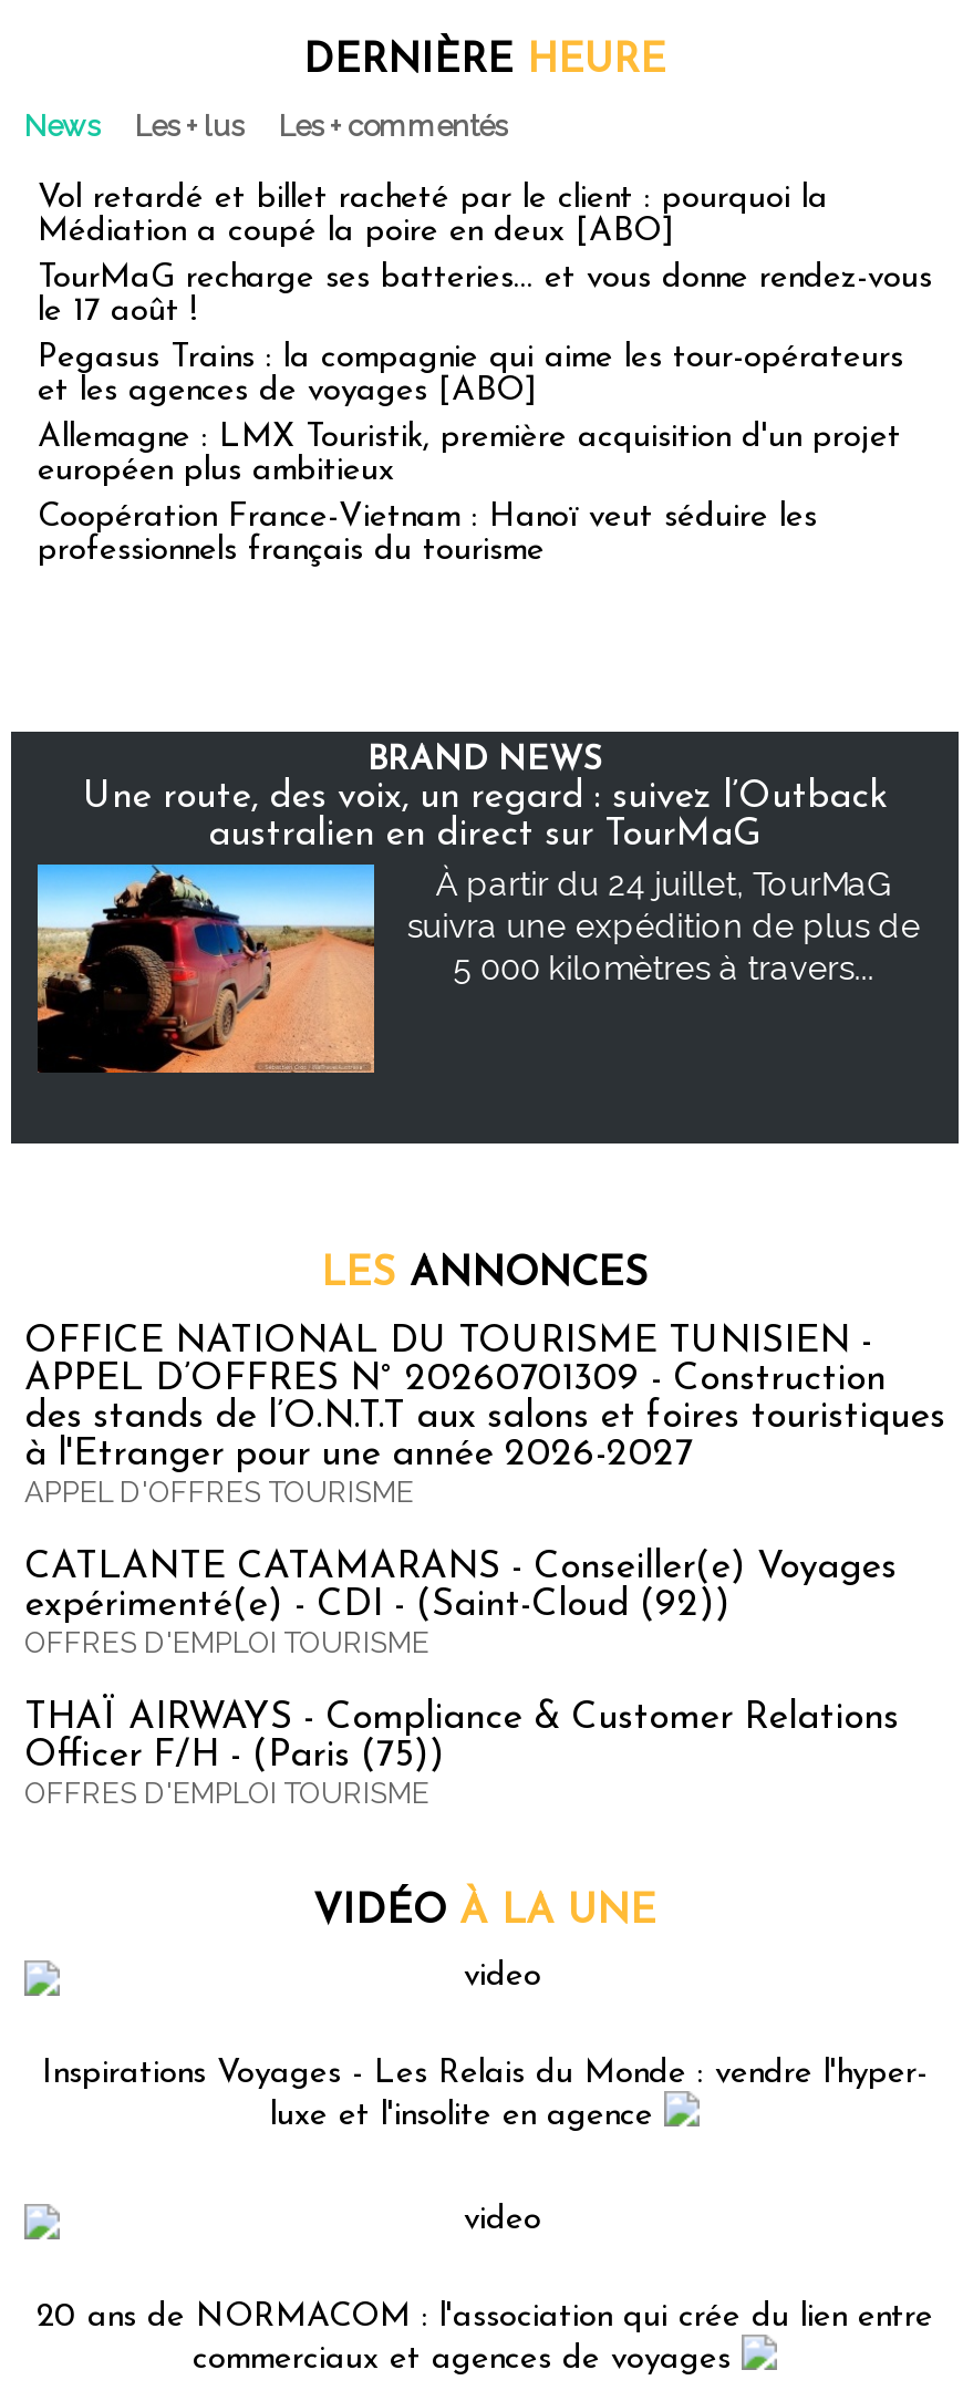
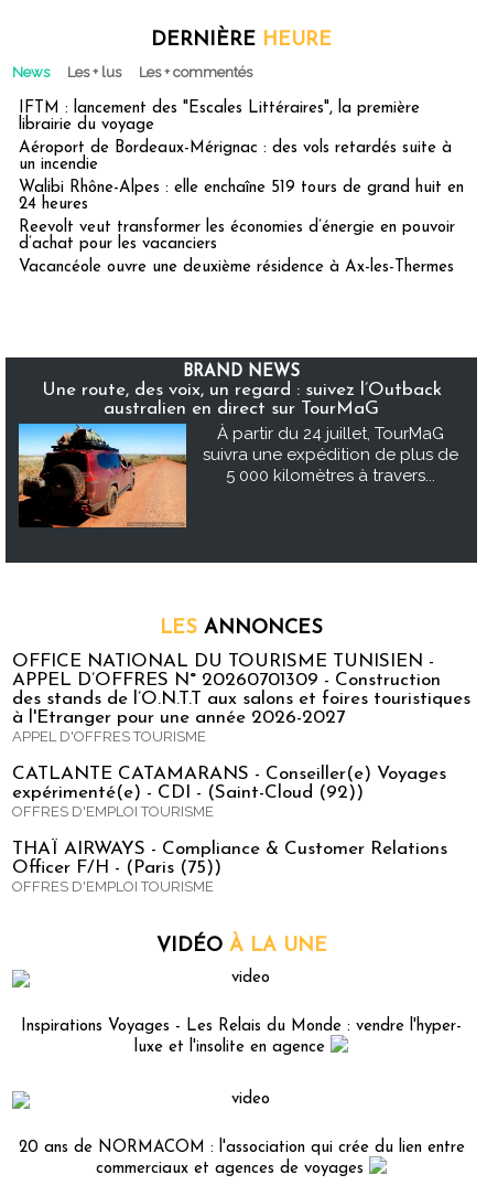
[38,183,932,568] Vol retardé et billet racheté par le client : pourquoi la | Médiation a coupé la poire en deux [ABO] | TourMaG recharge ses batteries... et vous donne rendez-vous | le 17 août ! | Pegasus Trains : la compagnie qui aime les tour-opérateurs | et les agences de voyages [ABO] | Allemagne : LMX Touristik, première acquisition d'un projet | européen plus ambitieux | Coopération France-Vietnam : Hanoï veut séduire les | professionnels français du tourisme -> [19,100,464,276] IFTM : lancement des "Escales Littéraires", la première | librairie du voyage | Aéroport de Bordeaux-Mérignac : des vols retardés suite à | un incendie | Walibi Rhône-Alpes : elle enchaîne 519 tours de grand huit en | 24 heures | Reevolt veut transformer les économies d’énergie en pouvoir | d’achat pour les vacanciers | Vacancéole ouvre une deuxième résidence à Ax-les-Thermes

